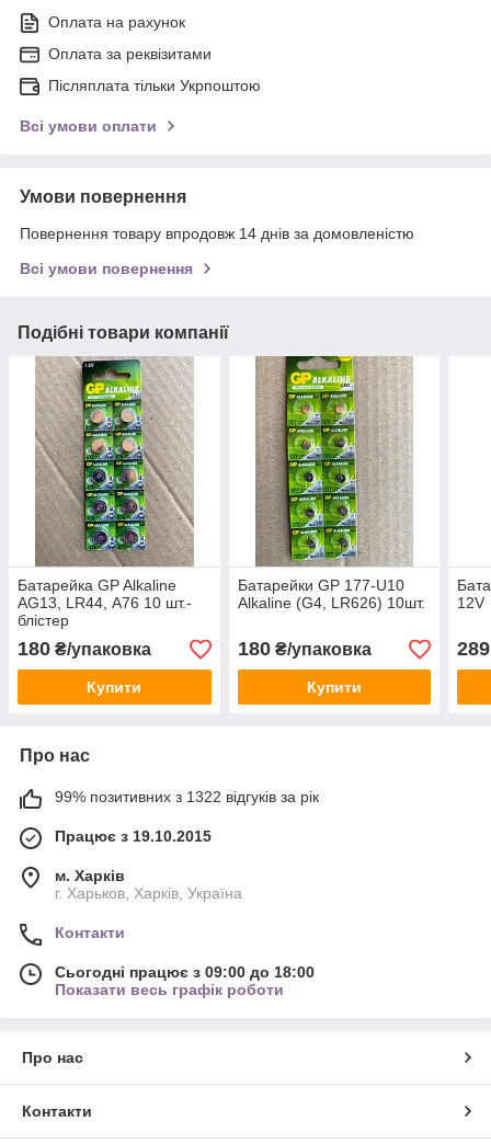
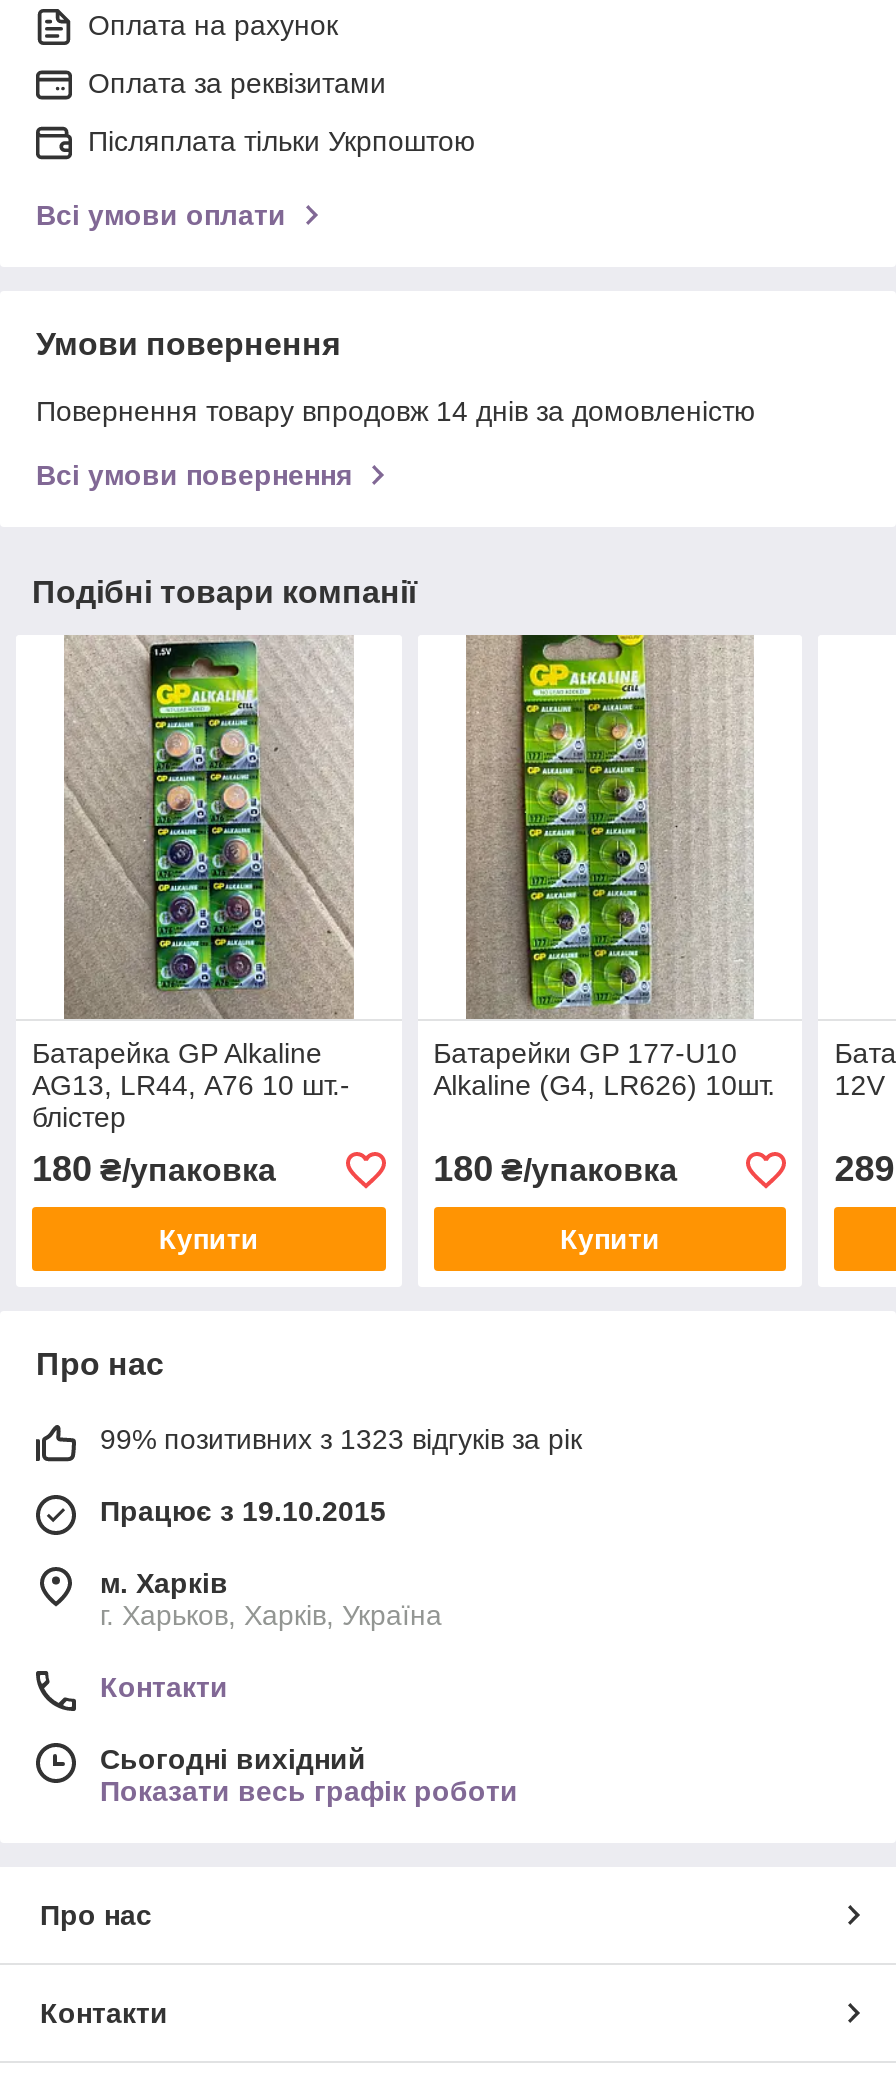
[55,788,319,806] 99% позитивних з 1322 відгуків за рік -> [100,1424,582,1456] 99% позитивних з 1323 відгуків за рік
[55,964,315,981] Сьогодні працює з 09:00 до 18:00 -> [100,1744,366,1776] Сьогодні вихідний

